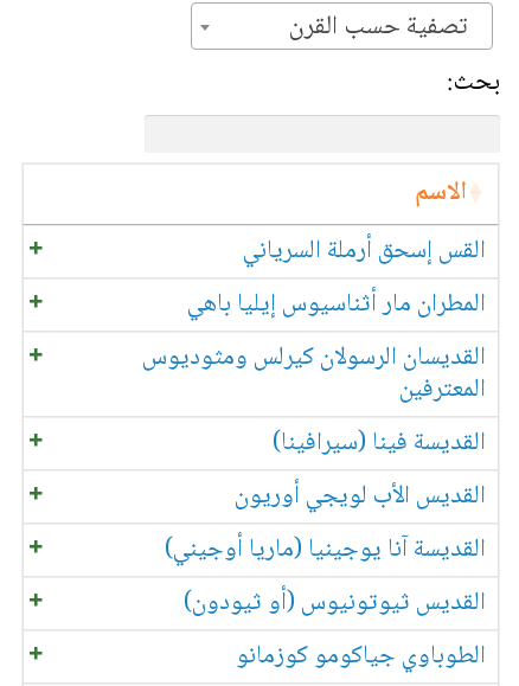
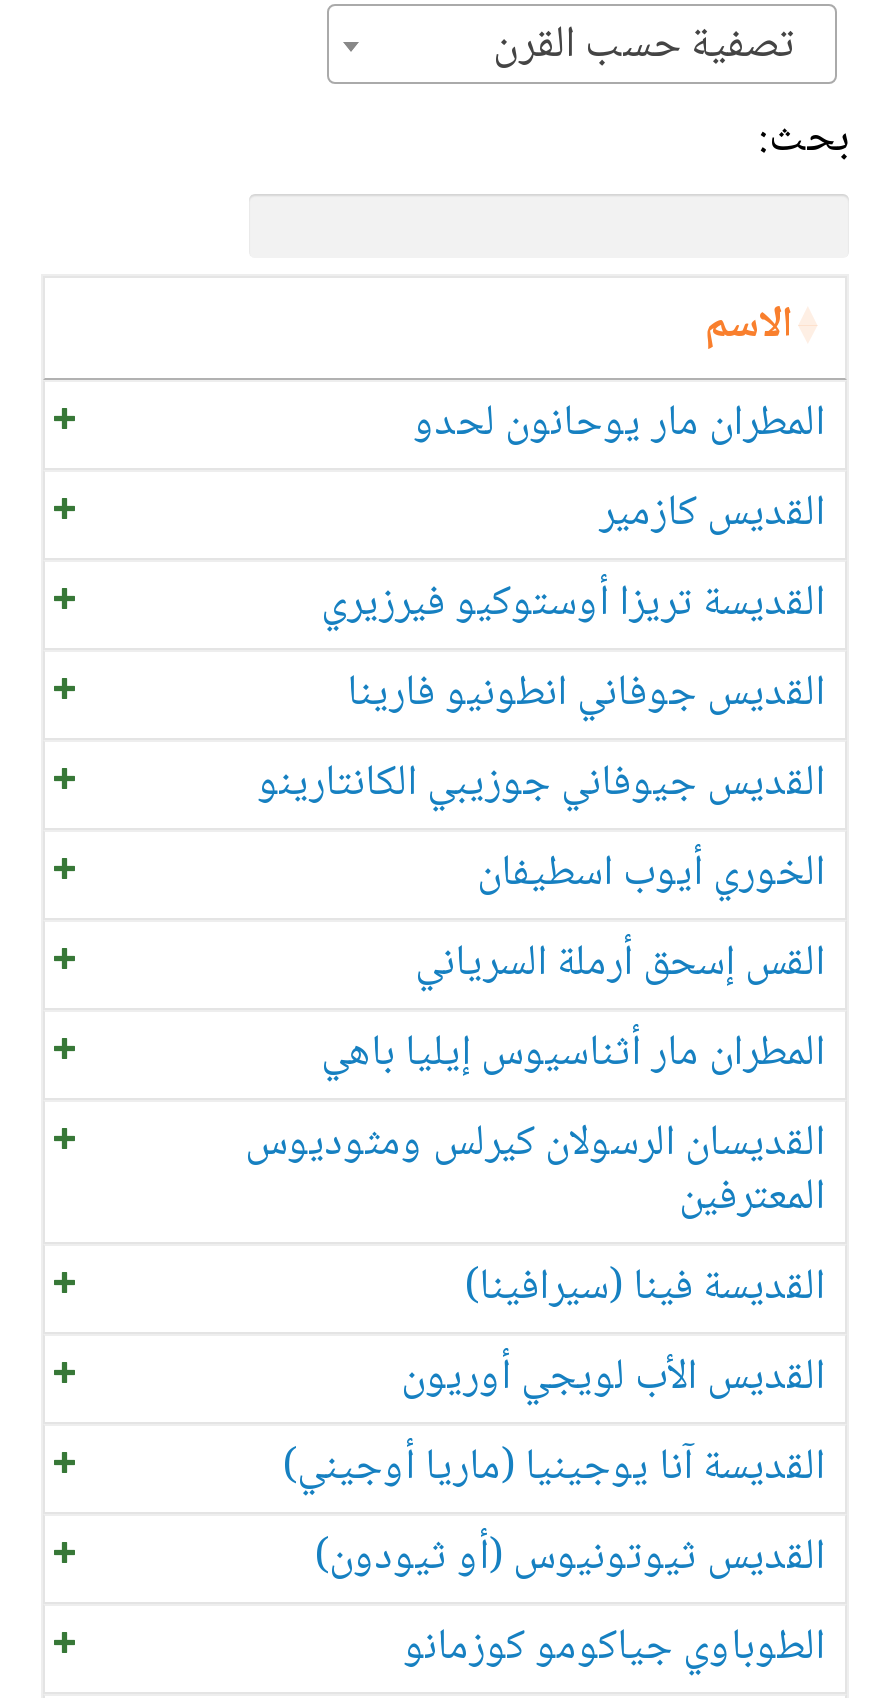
none -> [257,388,825,912] المطران مار يوحانون لحدو | القديس كازمير | القديسة تريزا أوستوكيو فيرزيري | القديس جوفاني انطونيو فارينا | القديس جيوفاني جوزيبي الكانتارينو | الخوري أيوب اسطيفان

